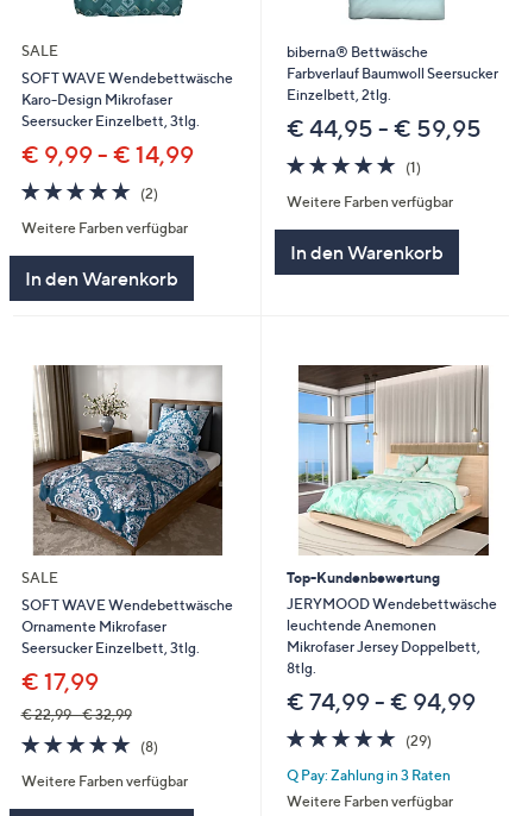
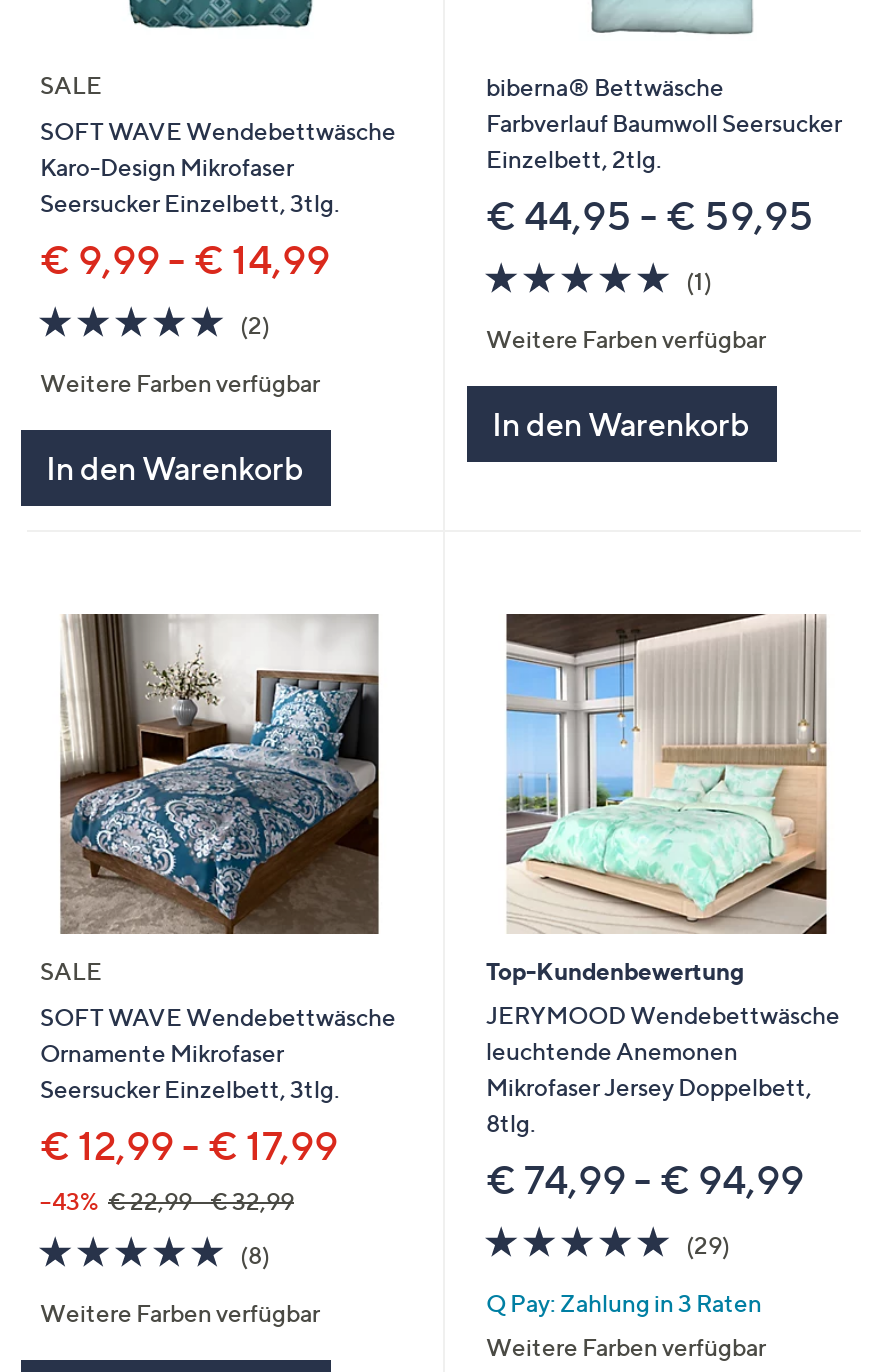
[21,667,131,723] € 17,99 | € 22,99 - € 32,99 -> [40,1121,338,1215] € 12,99 - € 17,99 | --43% € 22,99 - € 32,99

